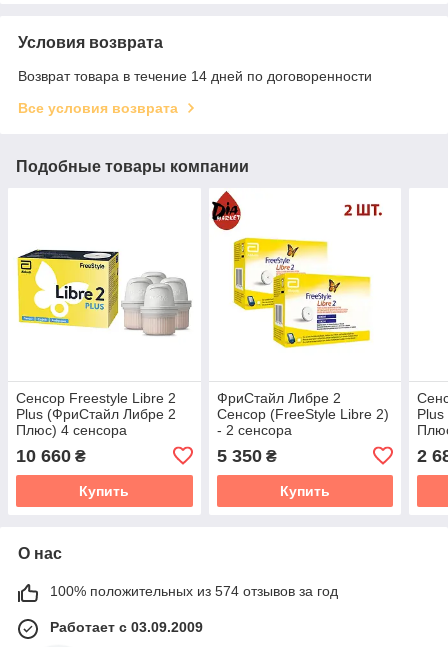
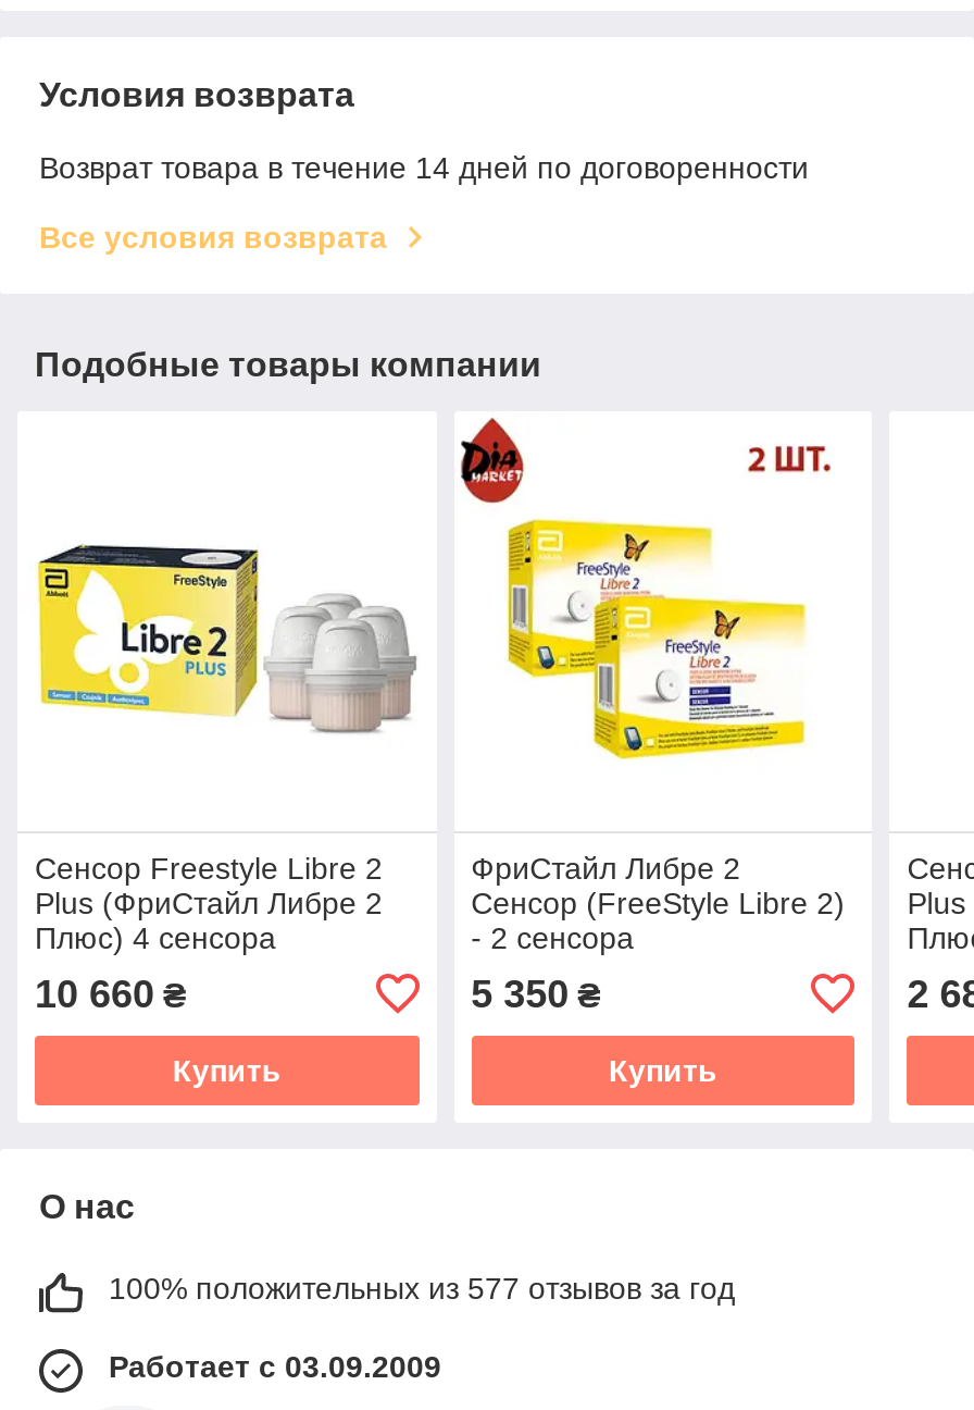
[50,583,338,599] 100% положительных из 574 отзывов за год -> [109,1271,735,1306] 100% положительных из 577 отзывов за год

